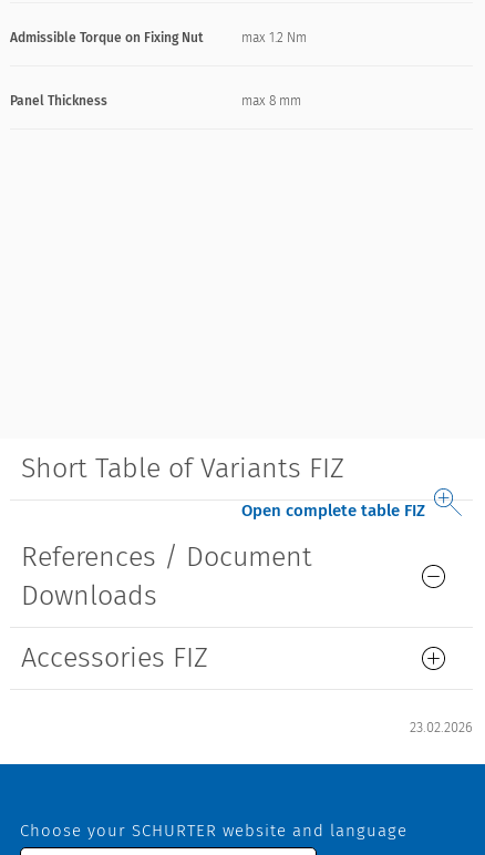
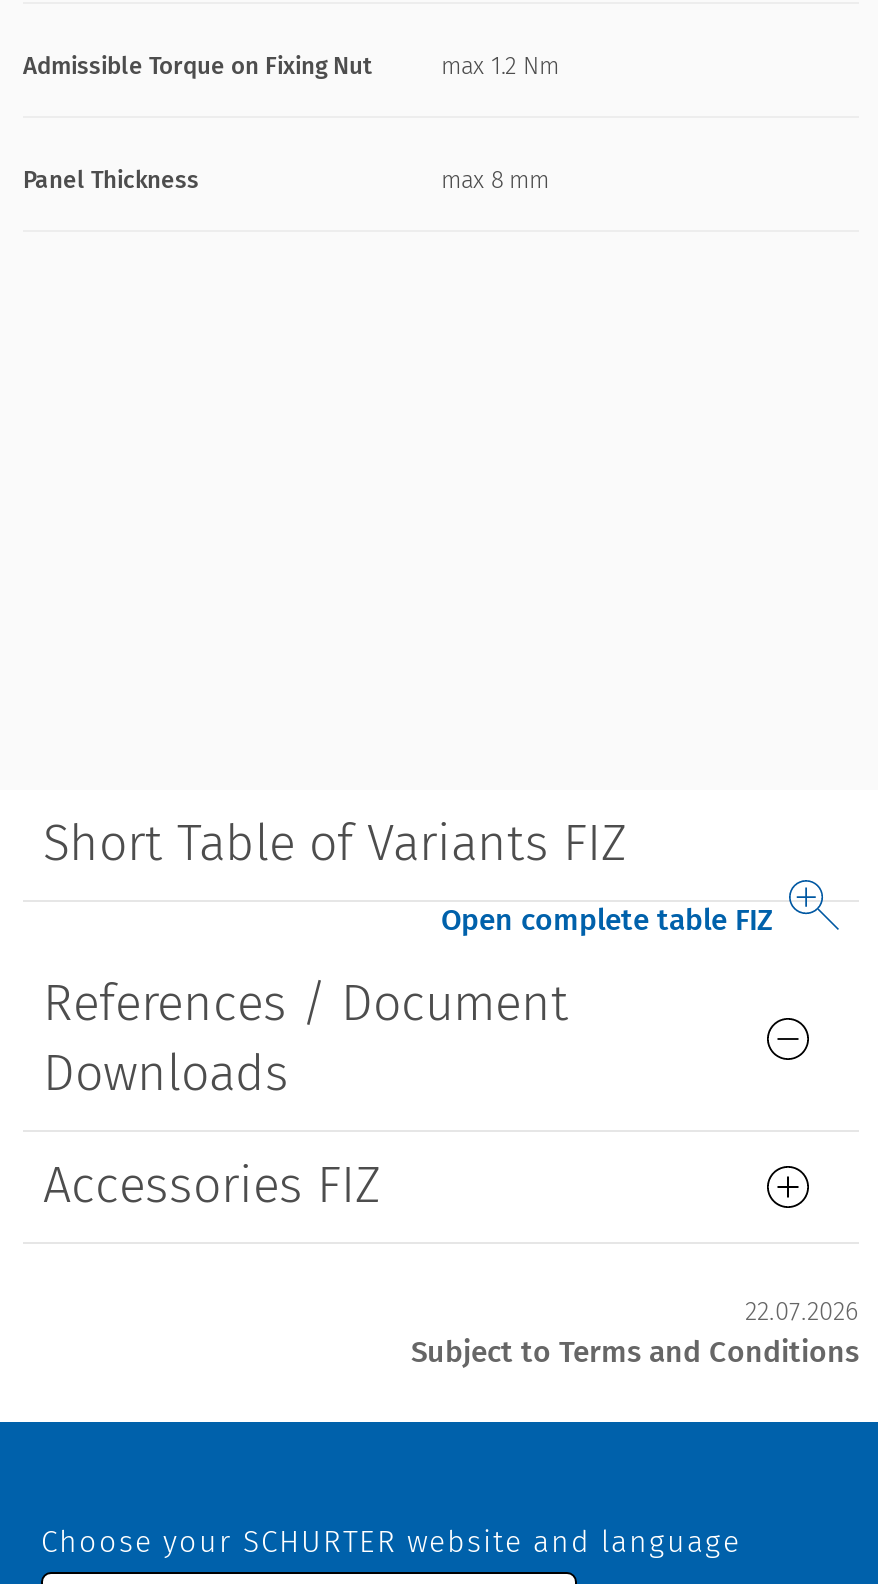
[410,719,473,736] 23.02.2026 -> [411,1297,859,1371] 22.07.2026 | Subject to Terms and Conditions

